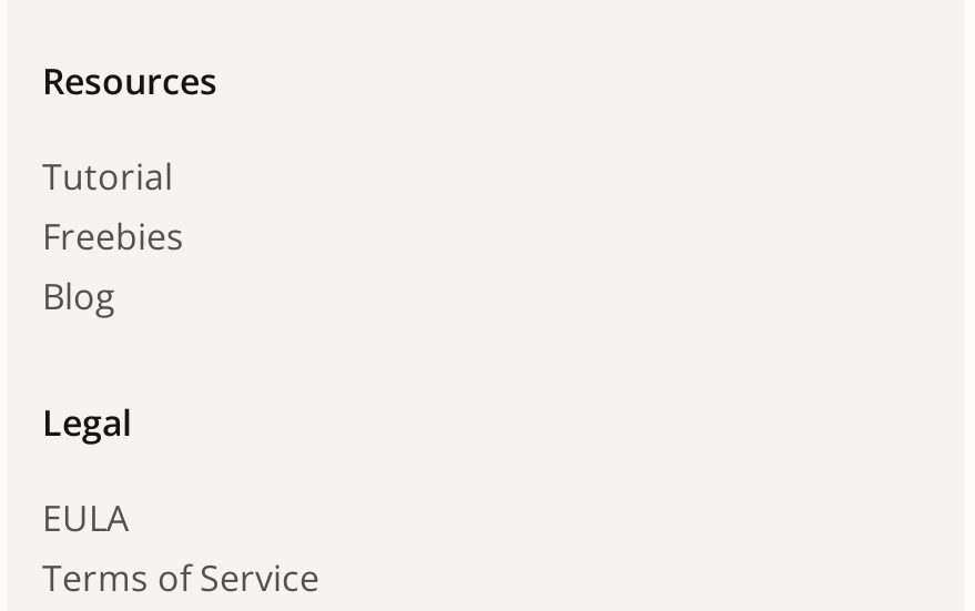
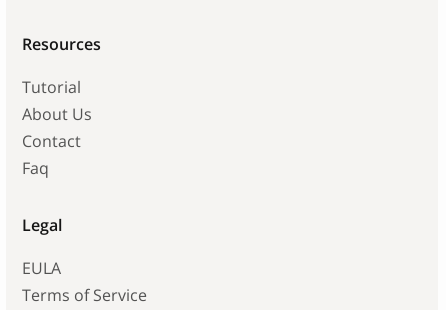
[42,211,184,320] Freebies | Blog -> [22,103,92,179] About Us | Contact | Faq

